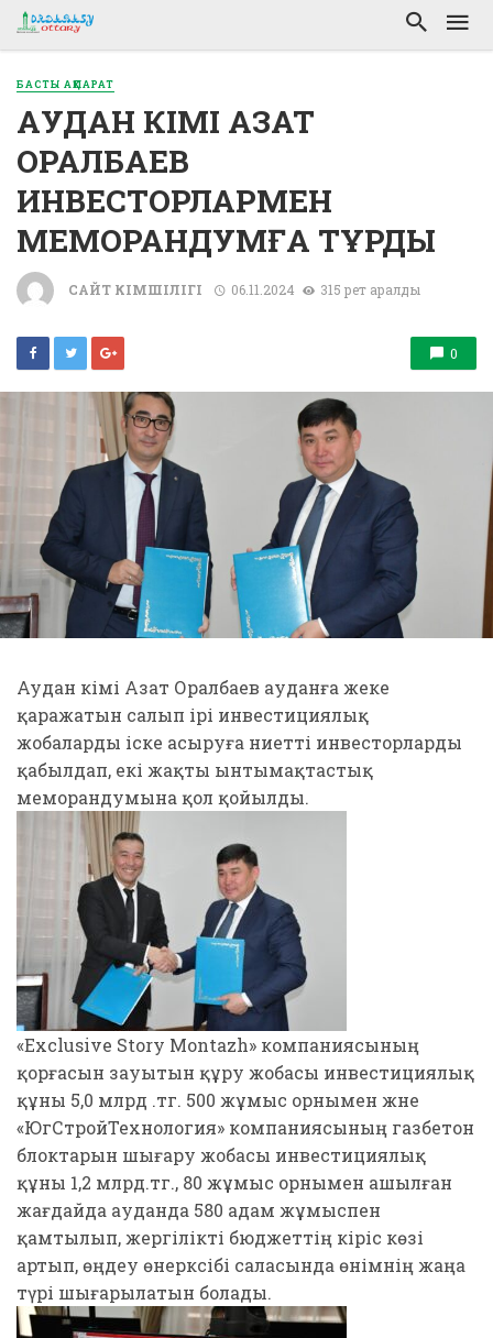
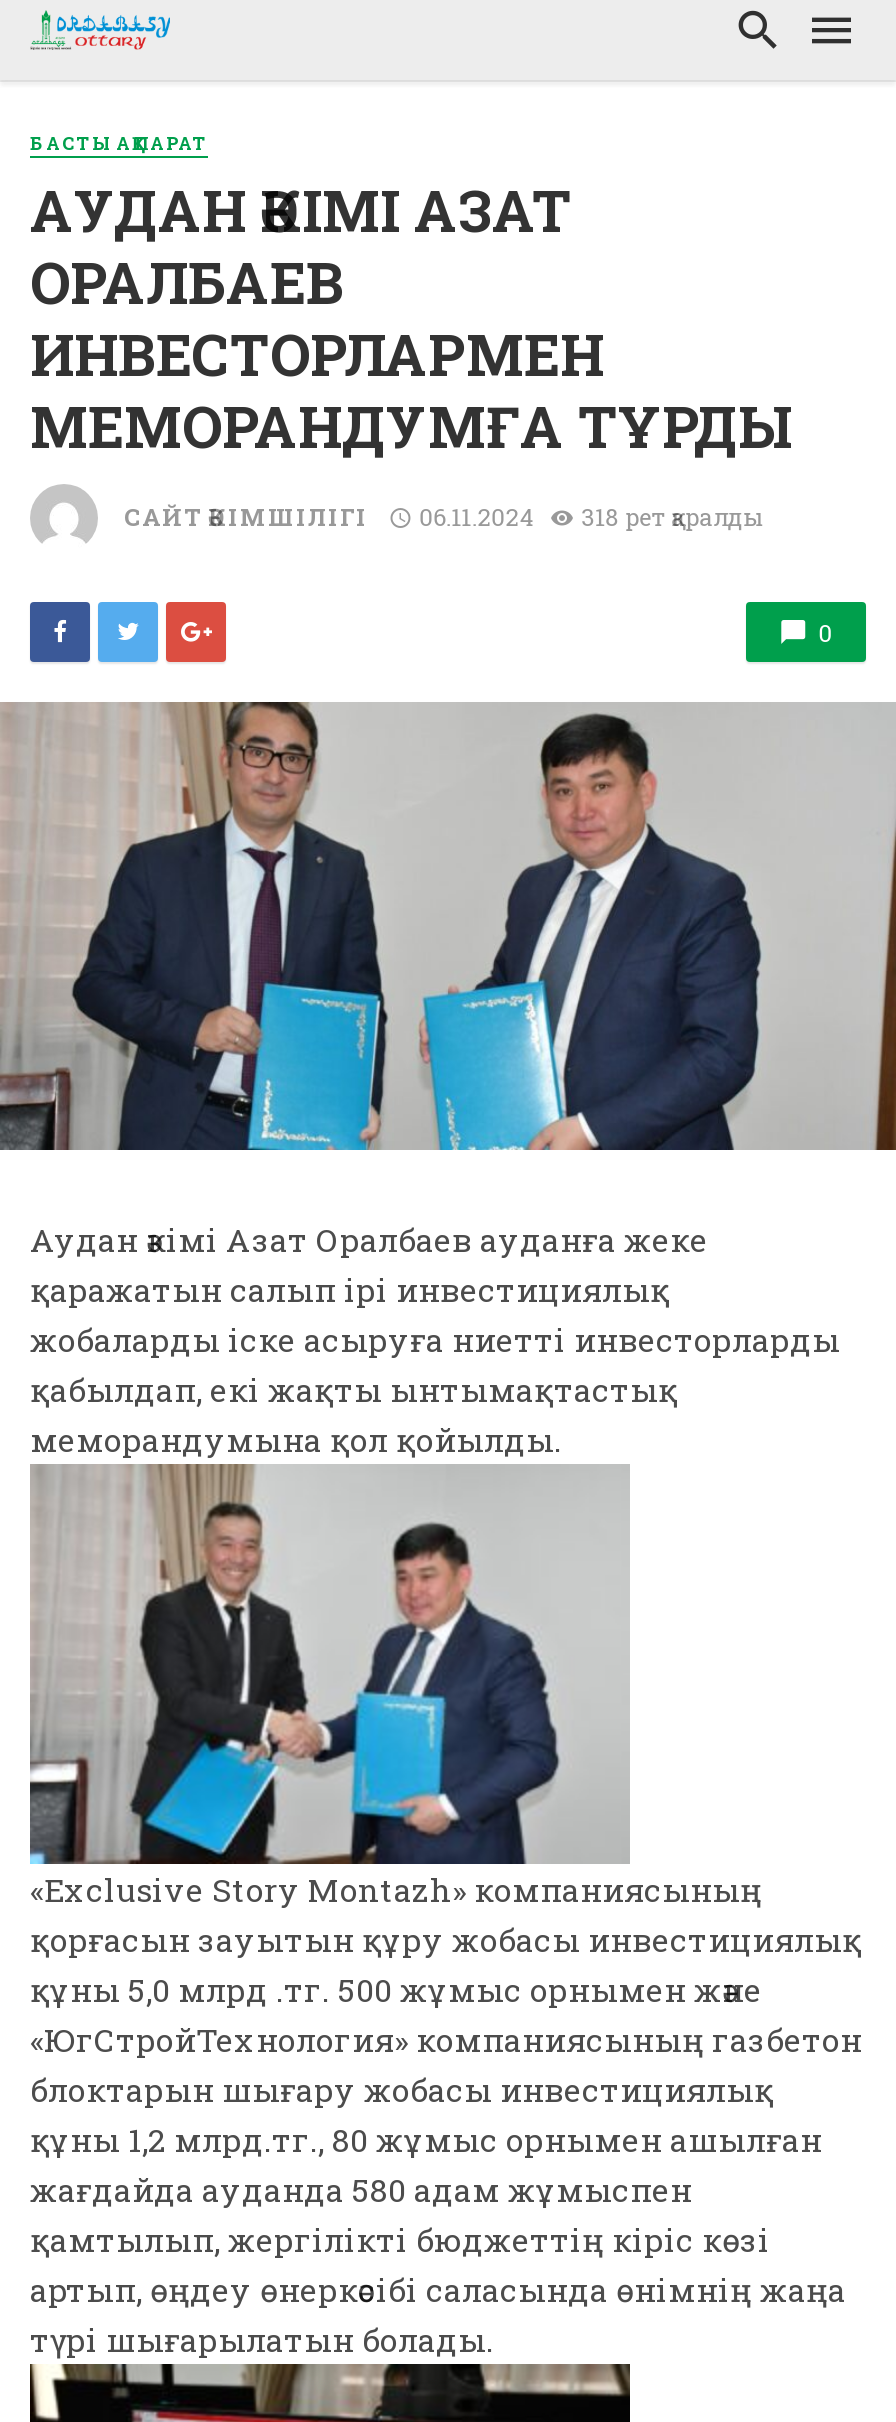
[68,280,420,298] САЙТ ӘКІМШІЛІГІ 06.11.2024 315 рет қаралды -> [124,499,763,531] САЙТ ӘКІМШІЛІГІ 06.11.2024 318 рет қаралды

